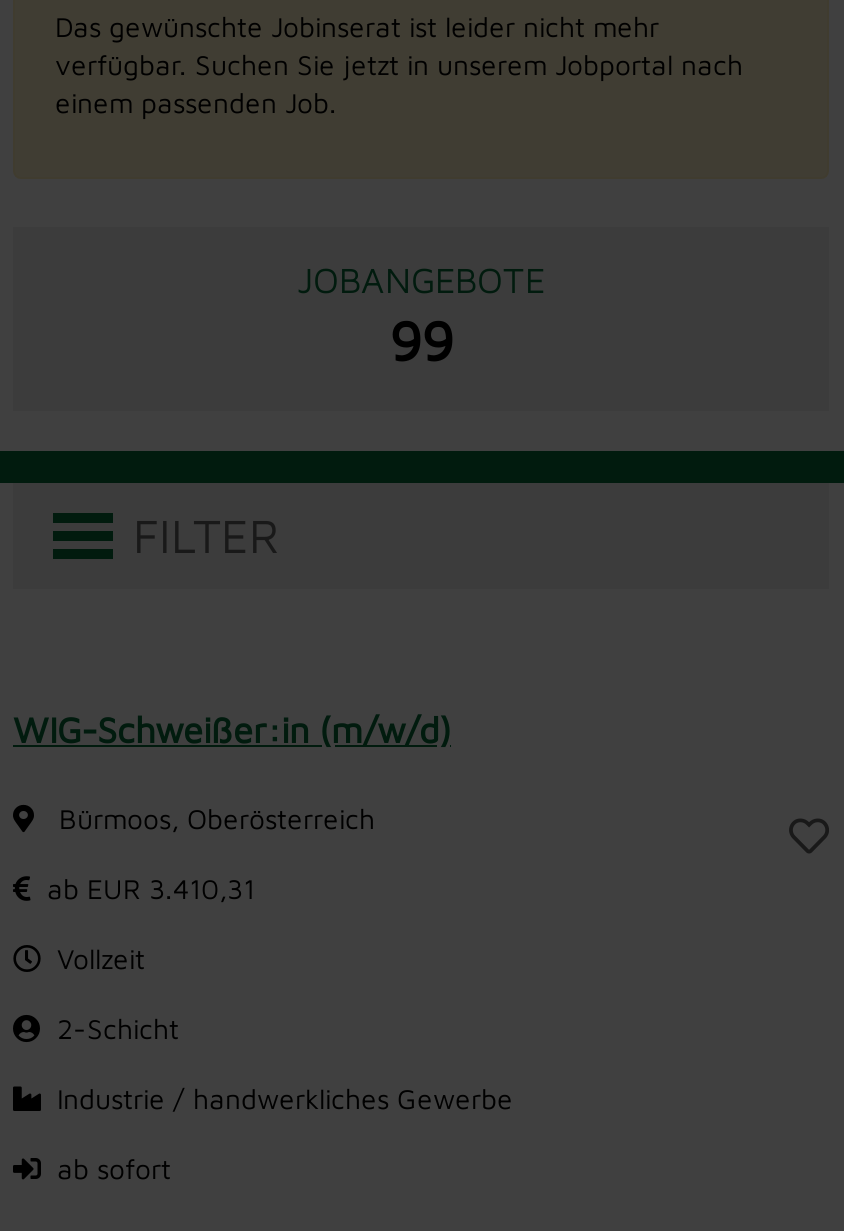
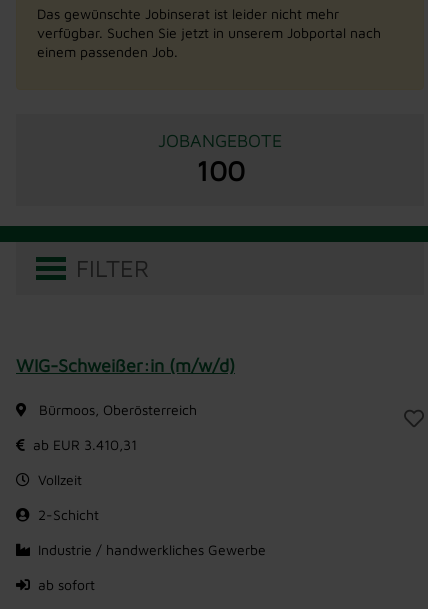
[389,308,453,374] 99 -> [195,154,244,187] 100

